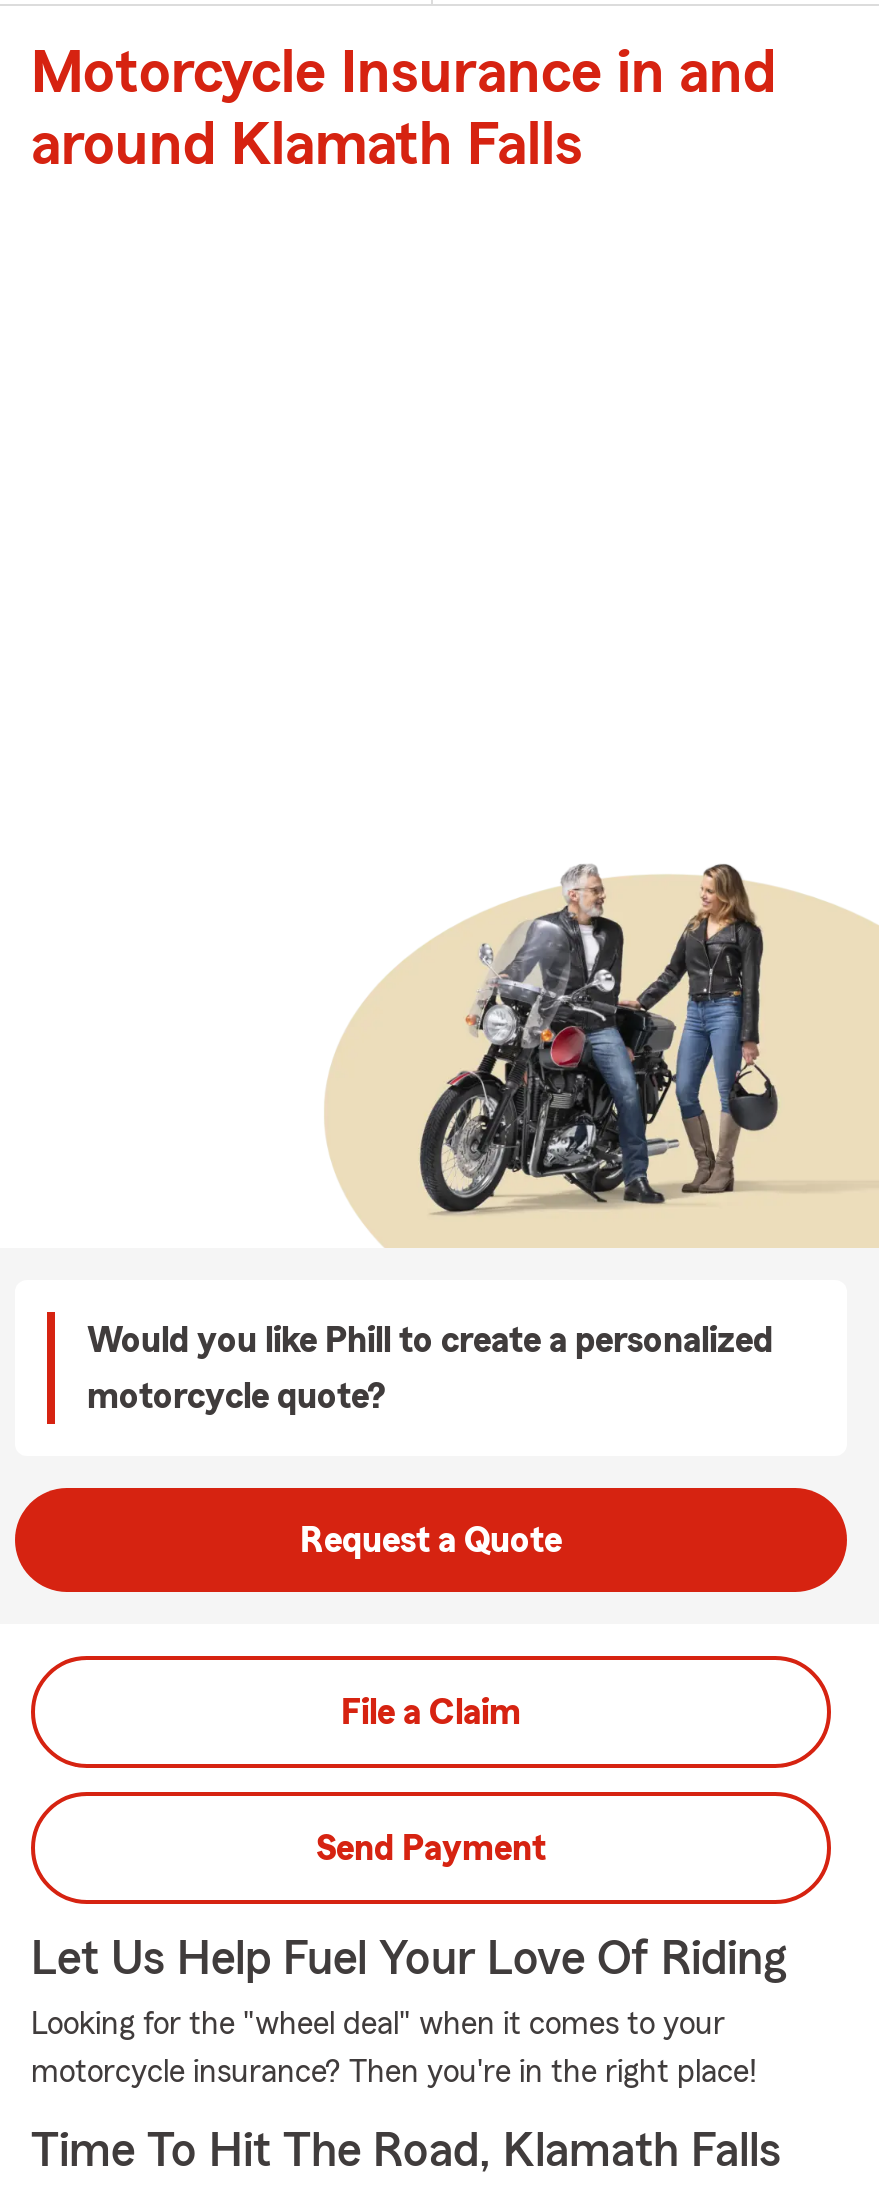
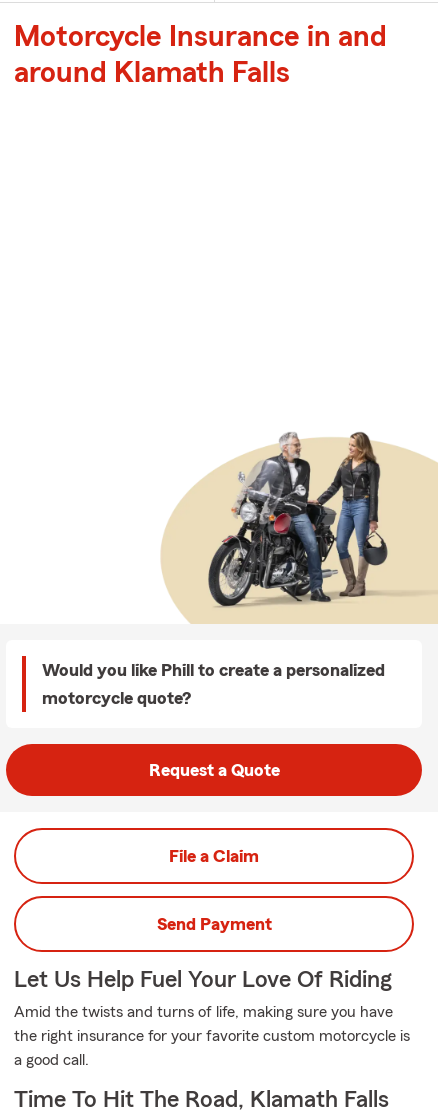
[31,2008,757,2088] Looking for the "wheel deal" when it comes to your | motorcycle insurance? Then you're in the right place! -> [14,1004,410,1068] Amid the twists and turns of life, making sure you have | the right insurance for your favorite custom motorcycle is | a good call.

